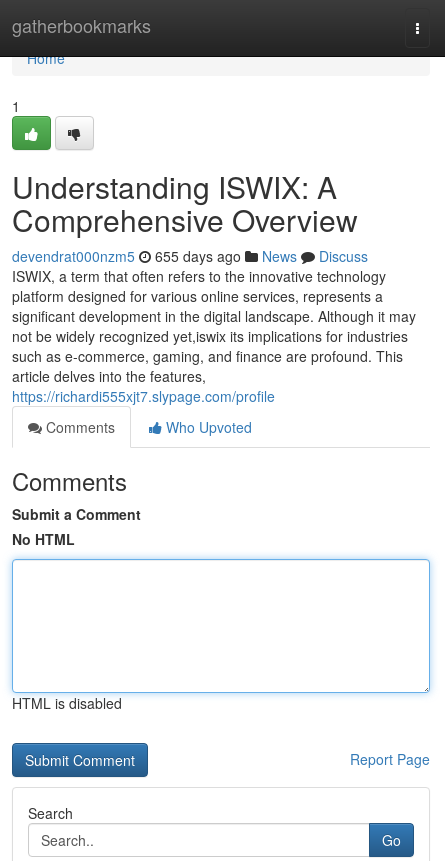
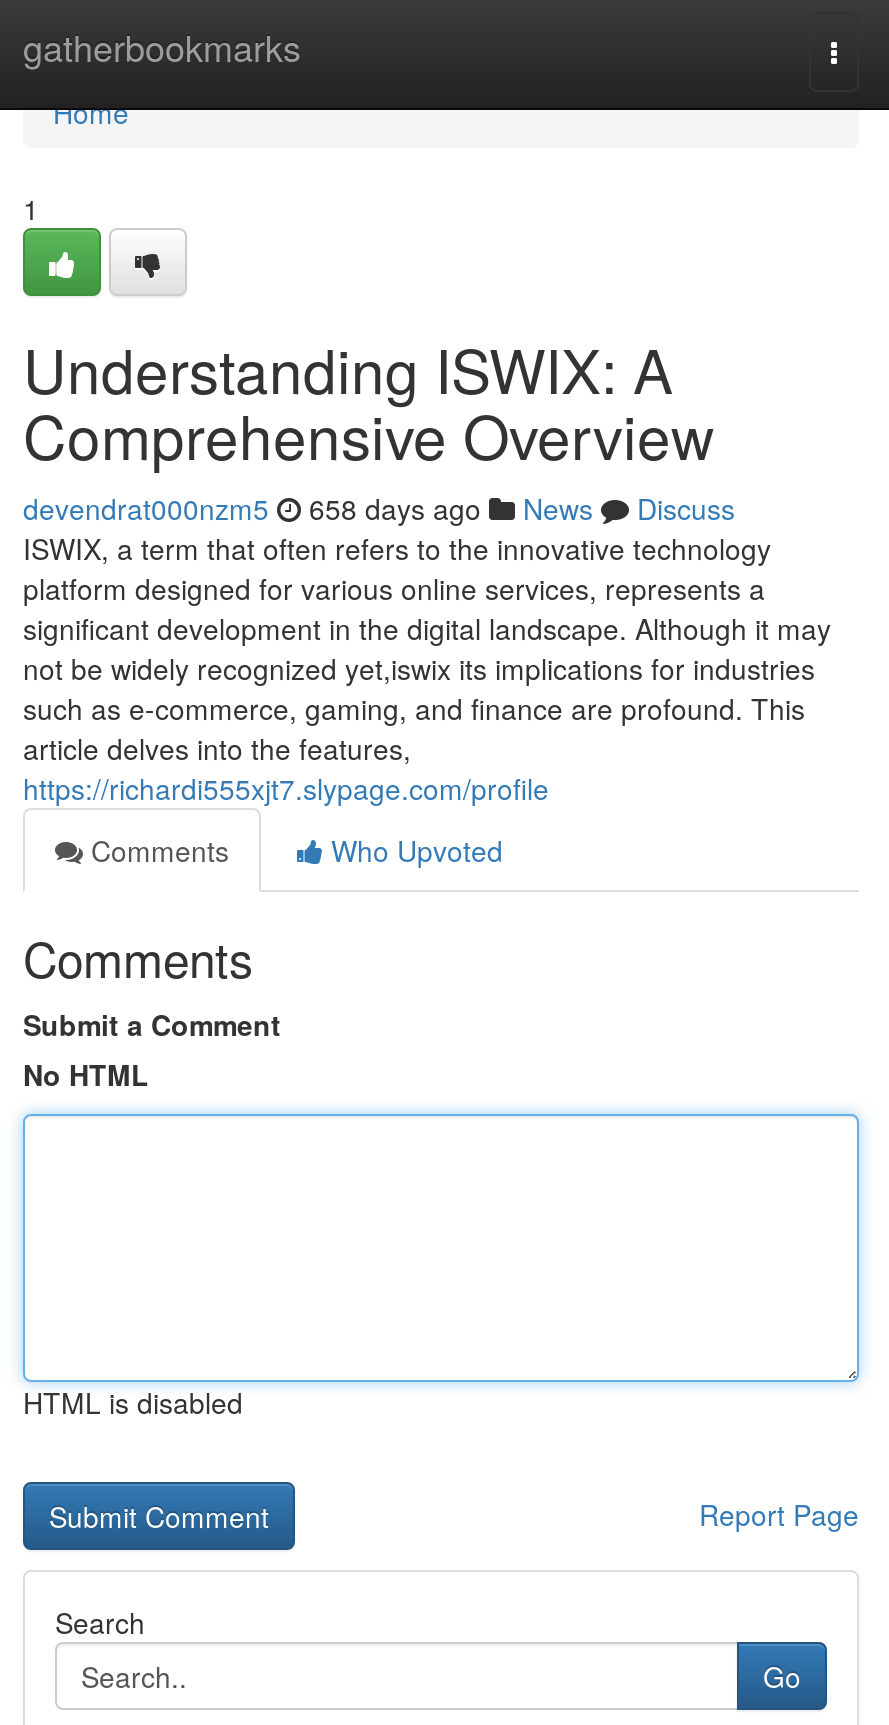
[12,246,368,266] devendrat000nzm5 655 days ago News Discuss -> [23,488,735,528] devendrat000nzm5 658 days ago News Discuss

